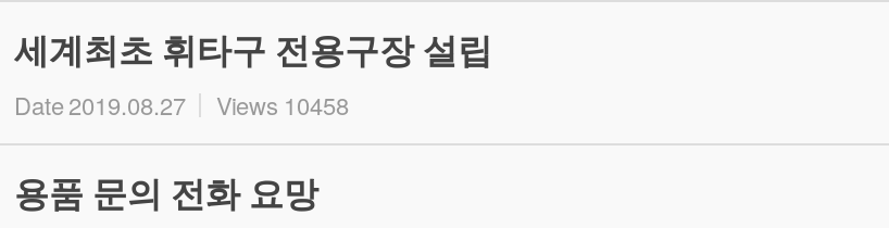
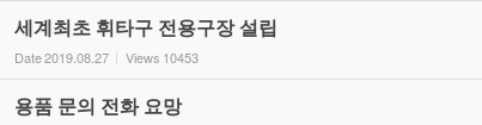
[14,88,349,122] Date 2019.08.27 Views 10458 -> [14,48,199,67] Date 2019.08.27 Views 10453

